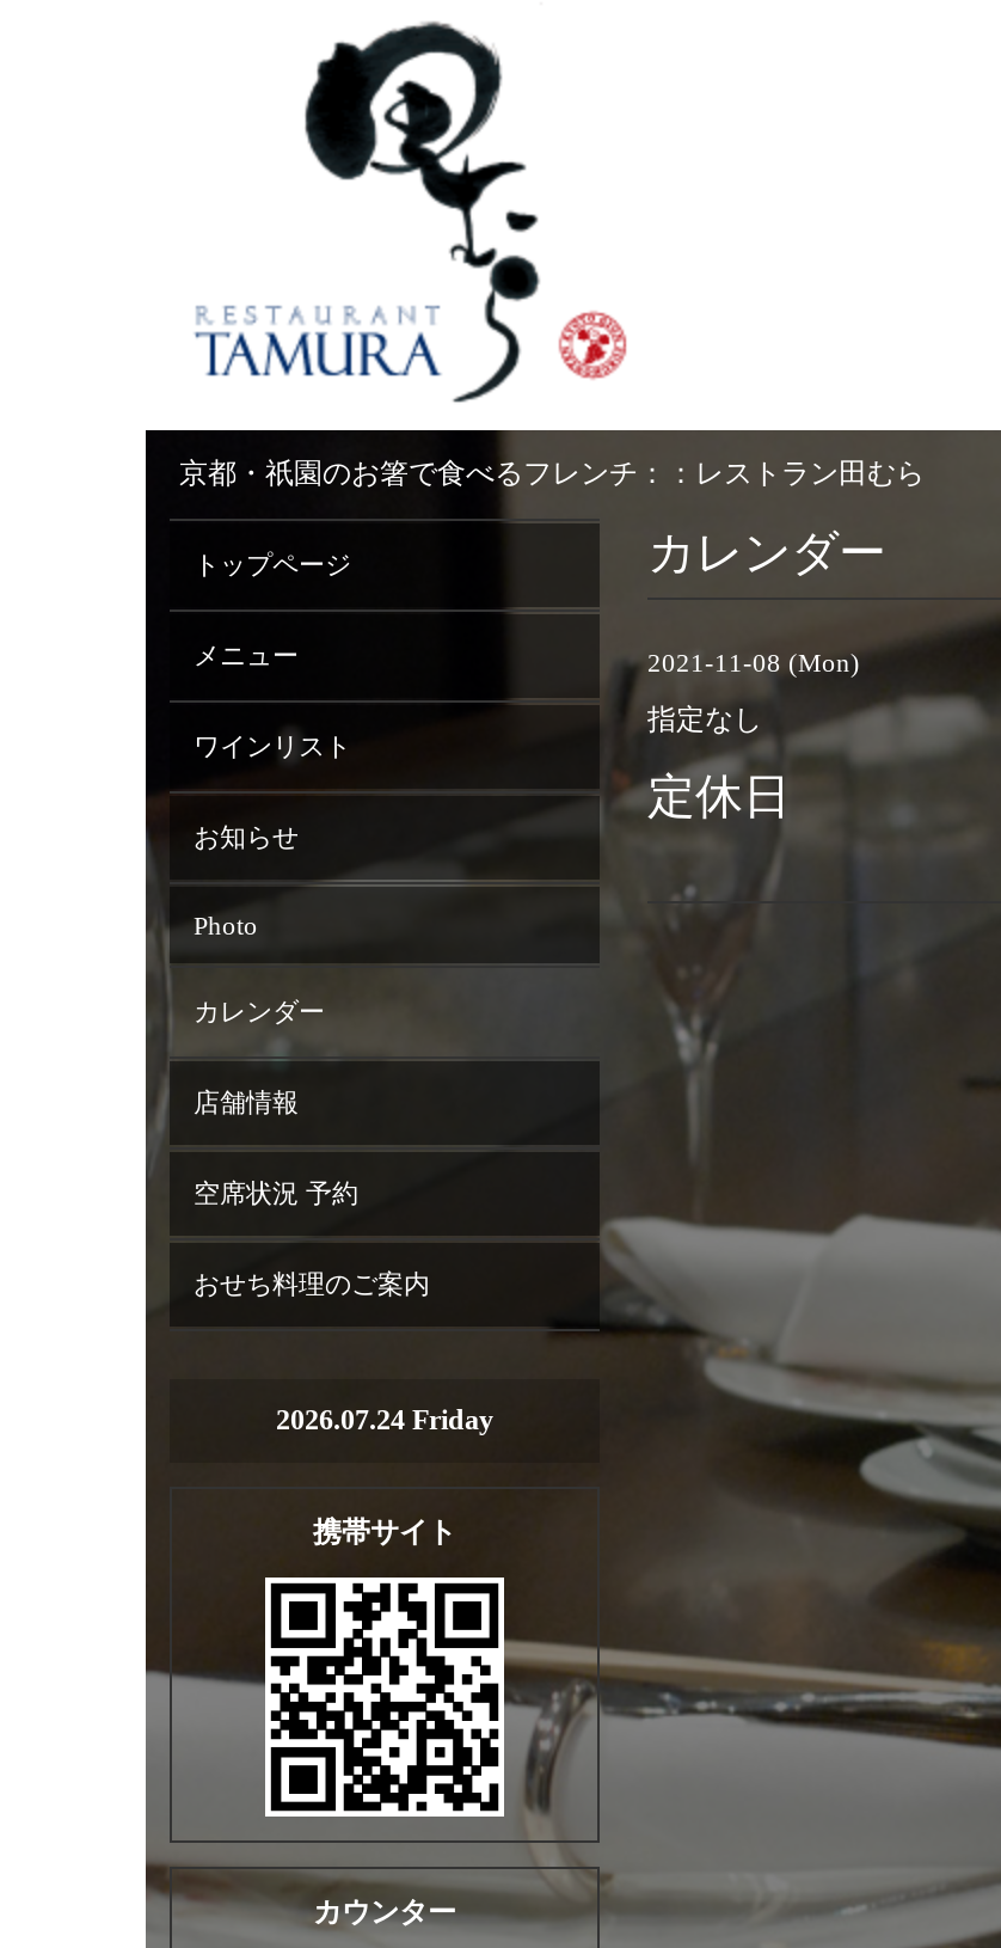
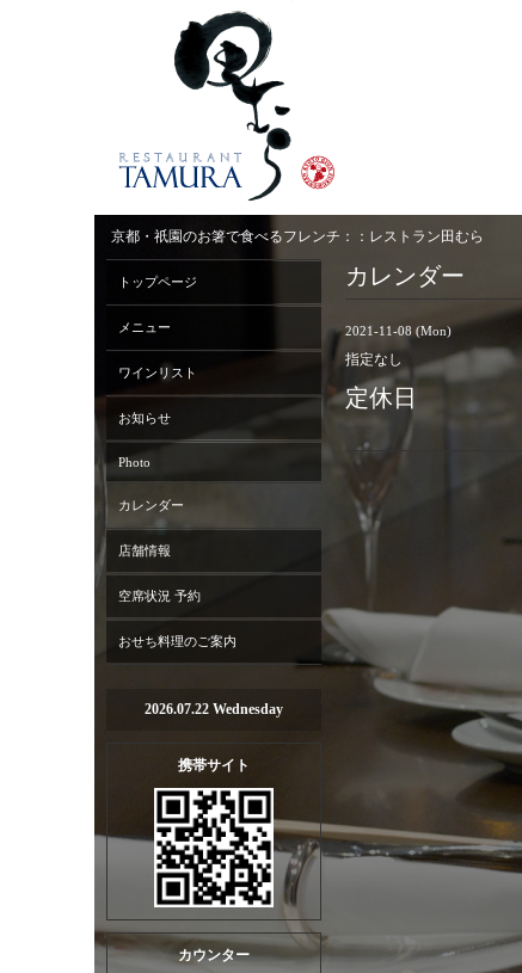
[276,1403,493,1437] 2026.07.24 Friday -> [145,701,283,718] 2026.07.22 Wednesday

